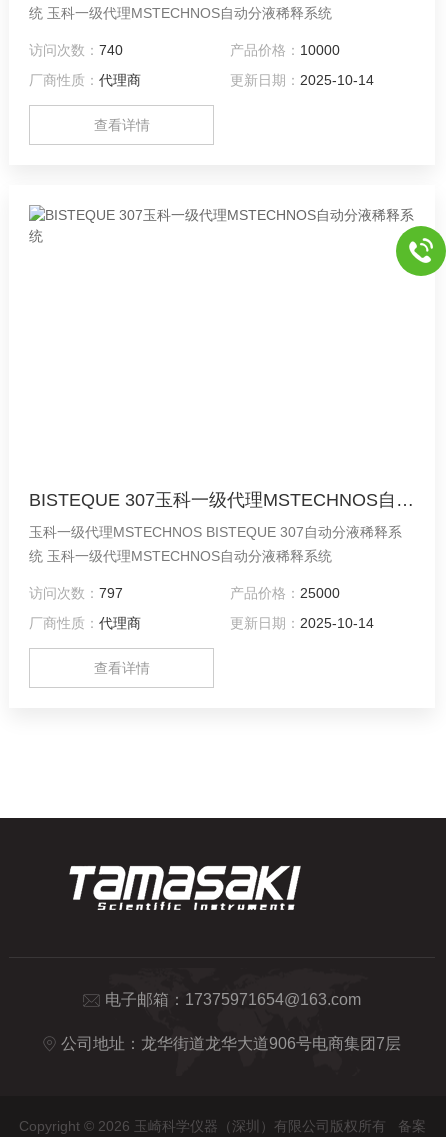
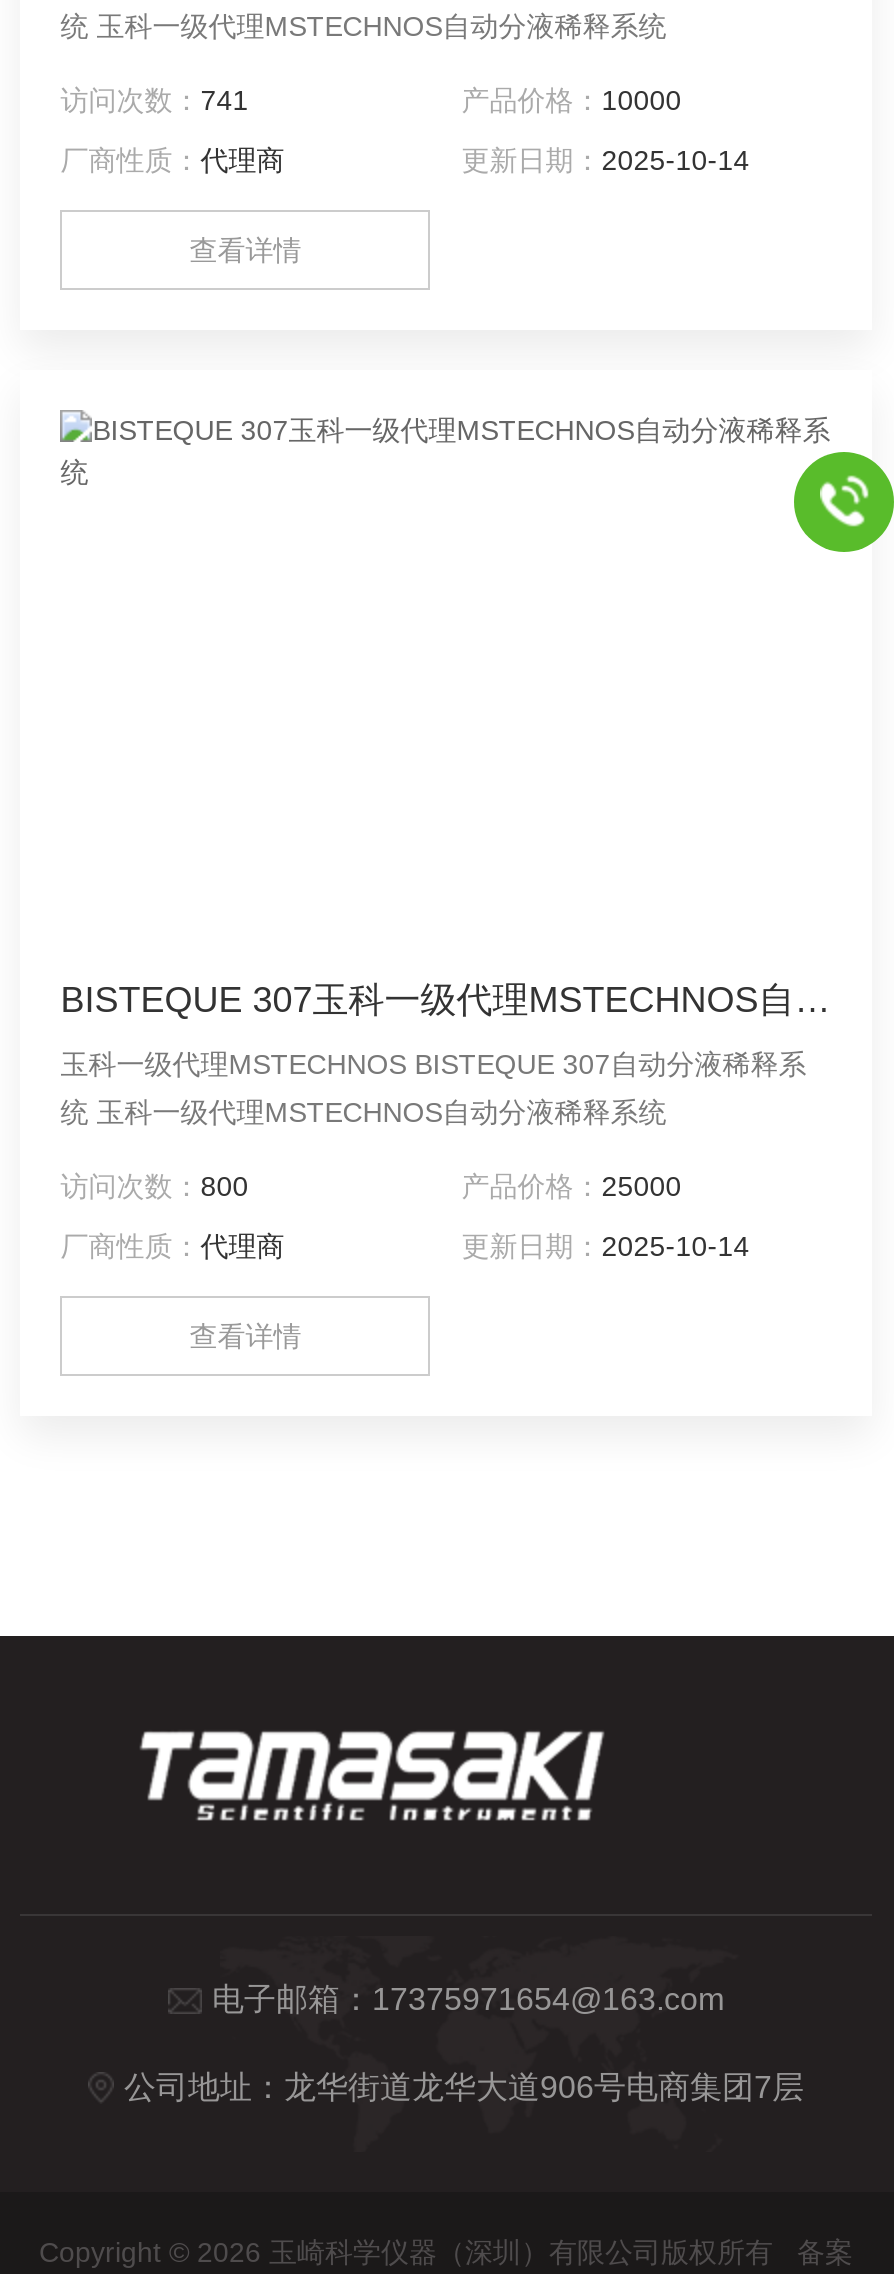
[29,41,123,57] 访问次数：740 -> [60,83,248,115] 访问次数：741
[29,584,123,600] 访问次数：797 -> [60,1169,248,1201] 访问次数：800

